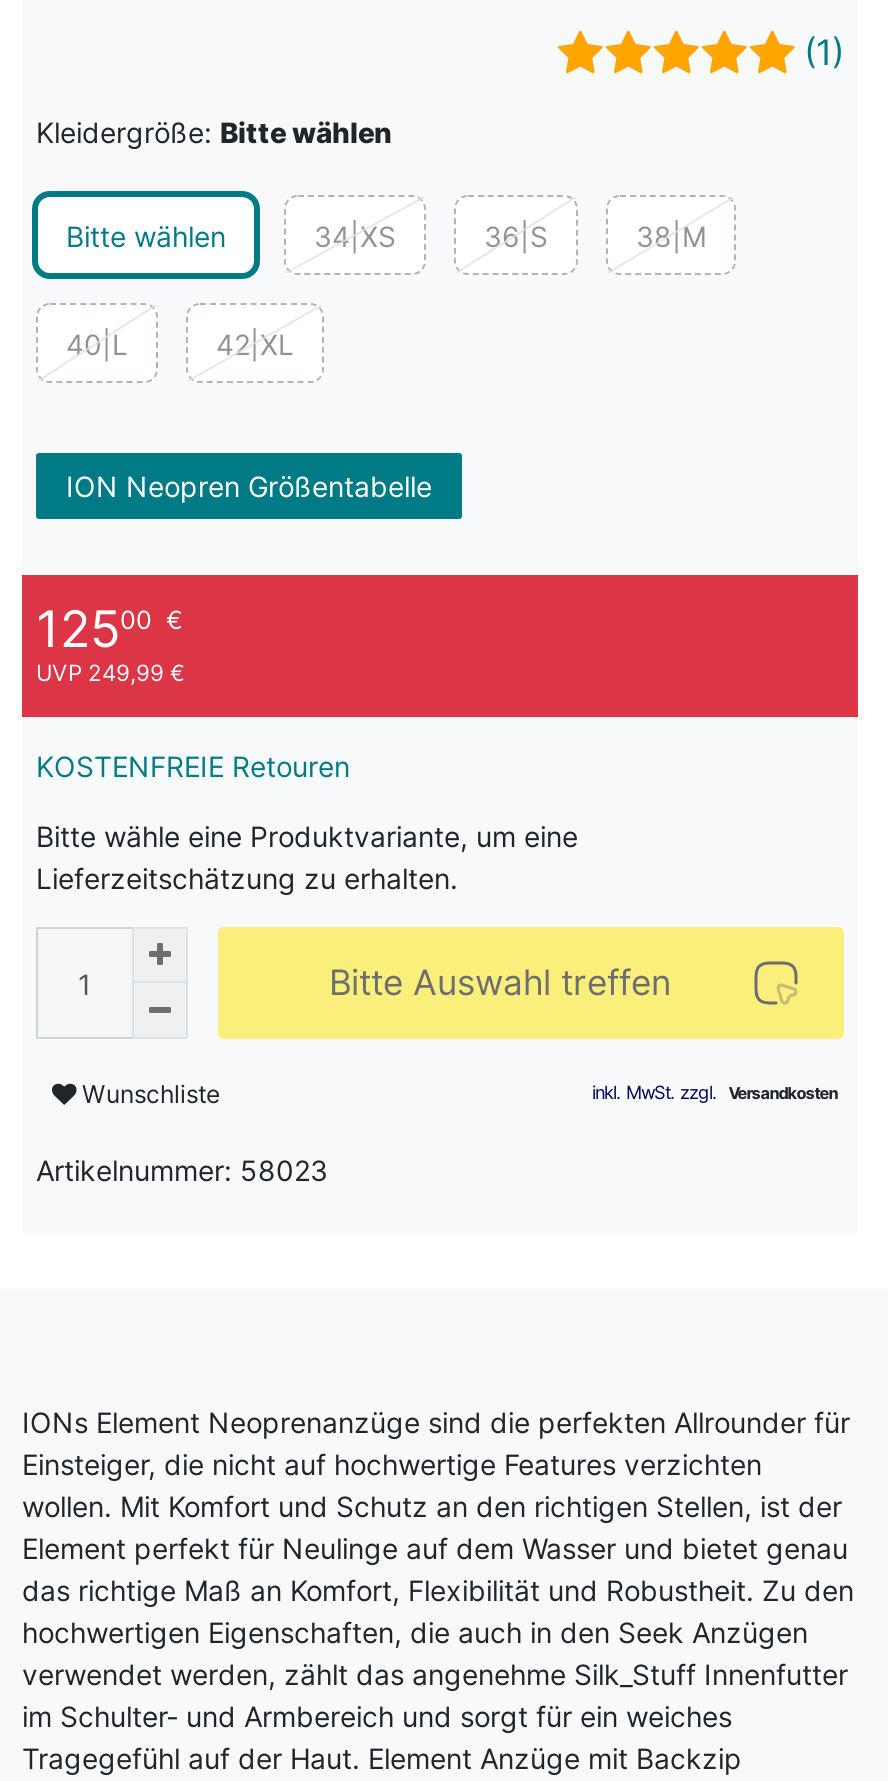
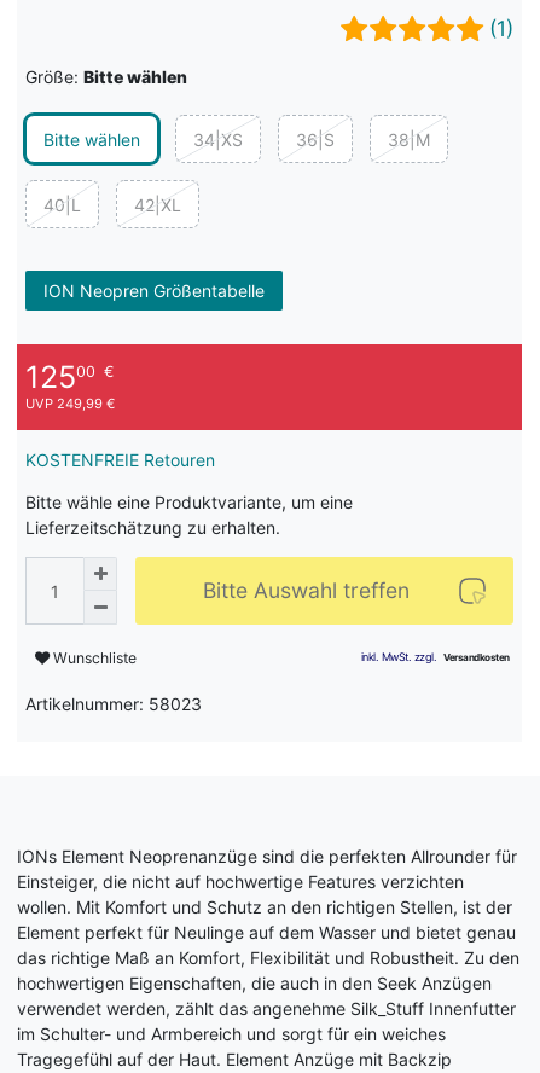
[36,116,392,150] Kleidergröße: Bitte wählen -> [25,67,187,87] Größe: Bitte wählen

